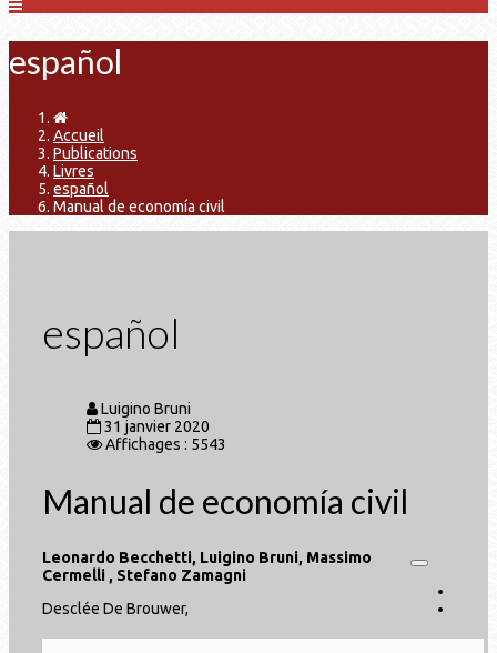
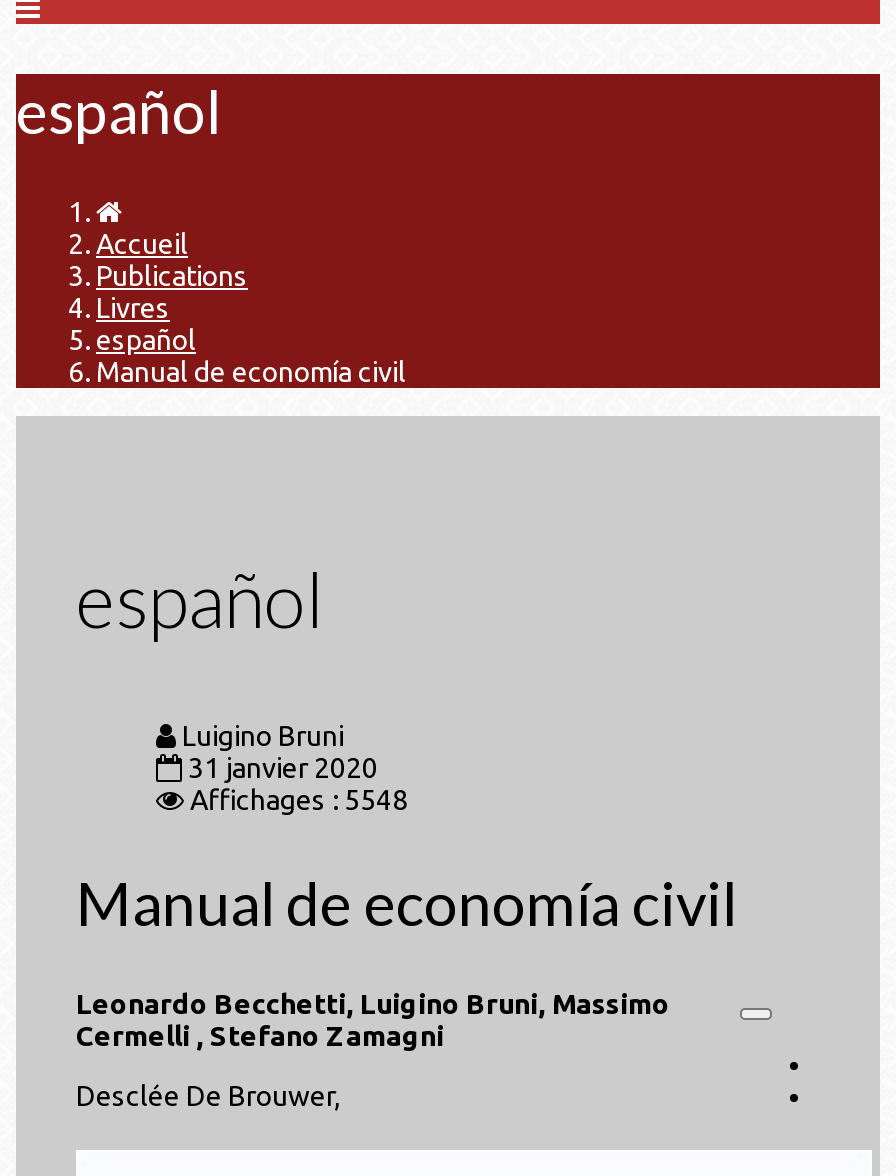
[105,435,226,453] Affichages : 5543 -> [190,784,408,816] Affichages : 5548

